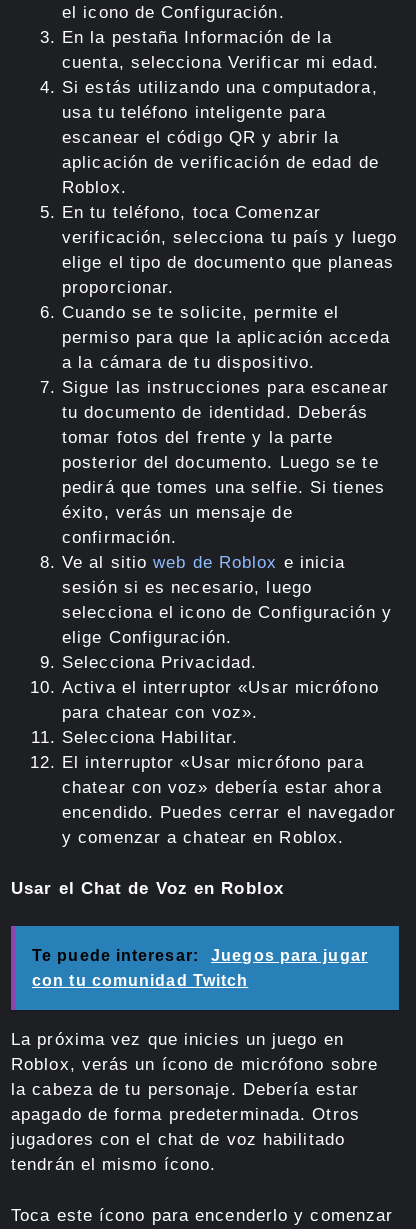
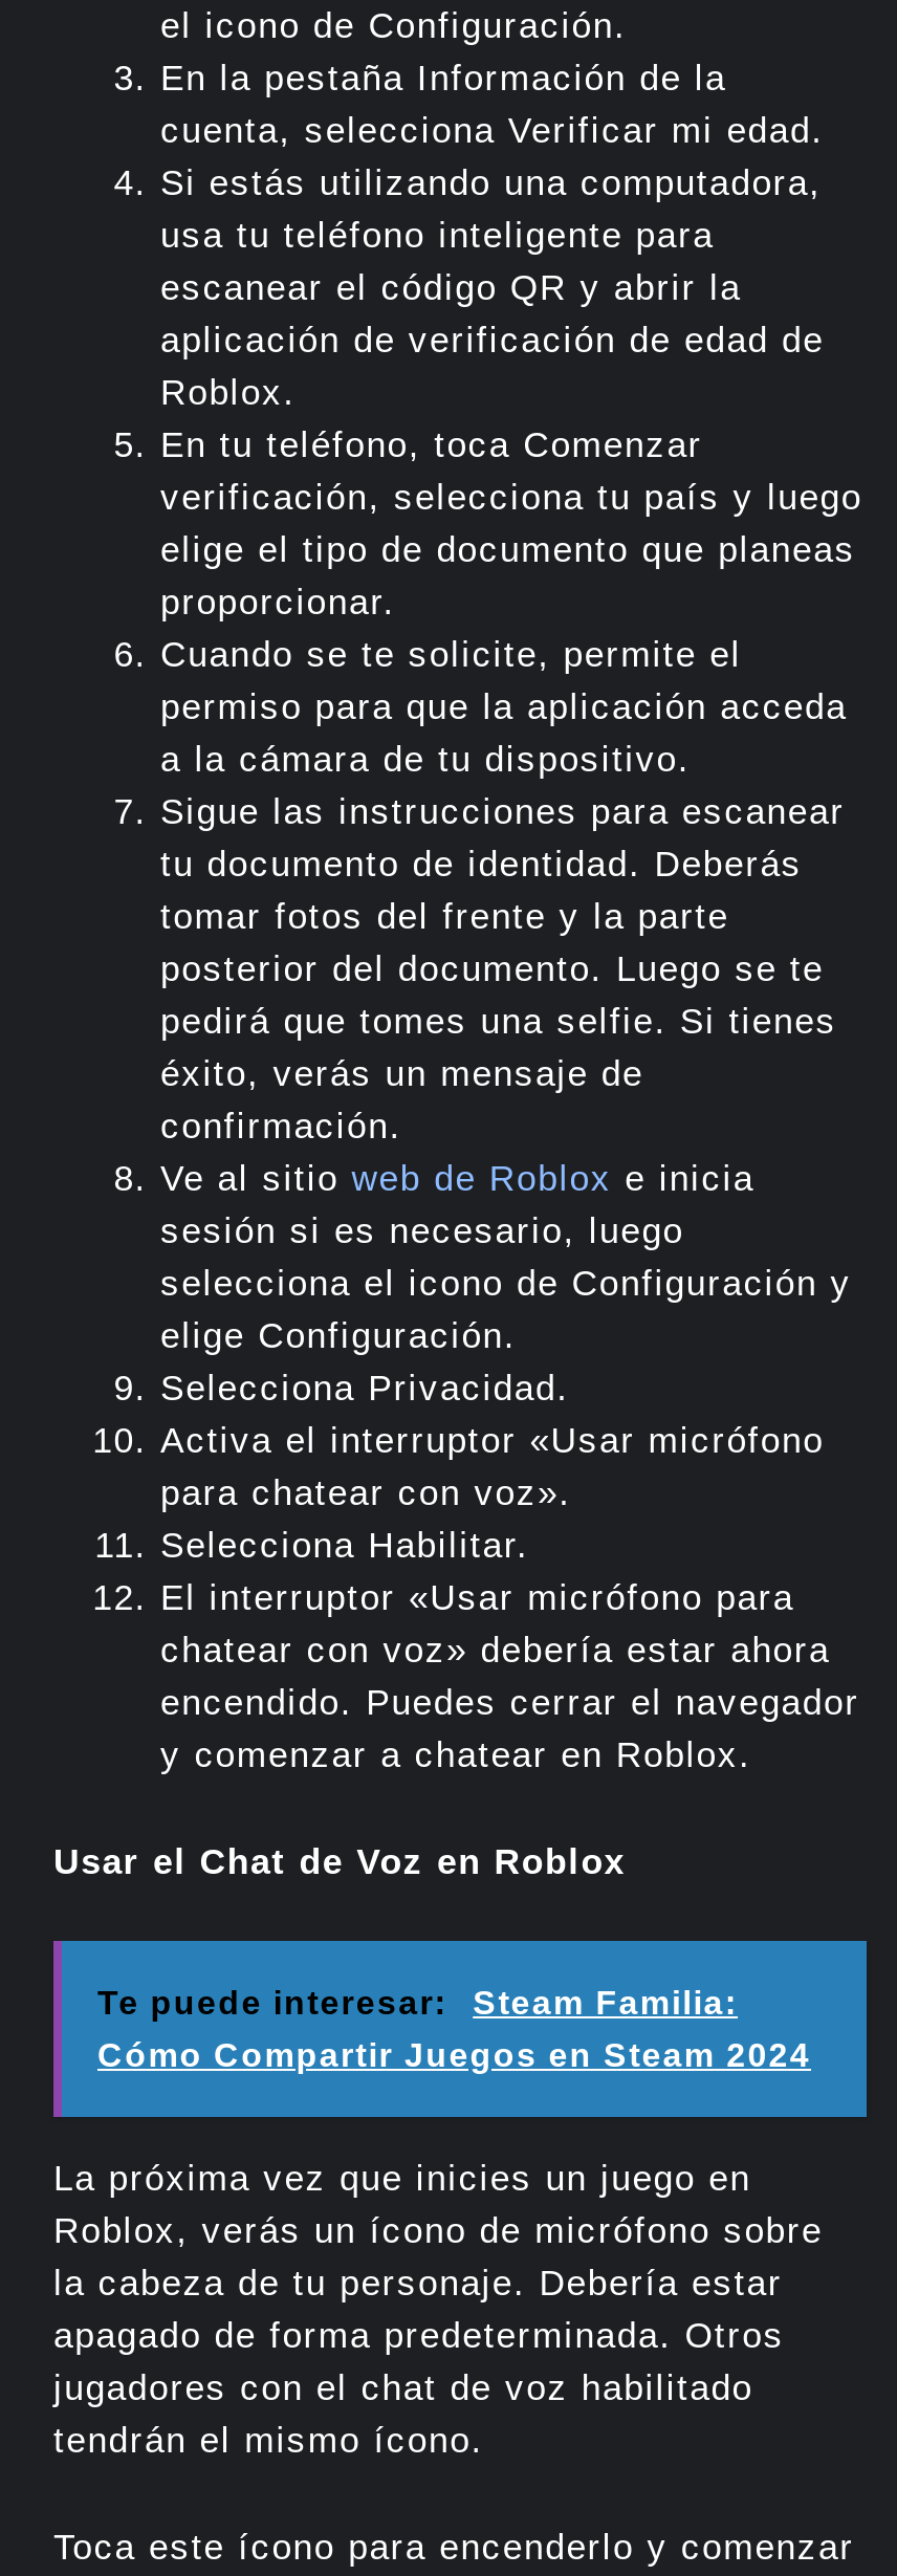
[211,947,368,964] Juegos para jugar -> [473,1985,738,2021] Steam Familia:
[32,972,248,989] con tu comunidad Twitch -> [97,2038,811,2073] Cómo Compartir Juegos en Steam 2024

